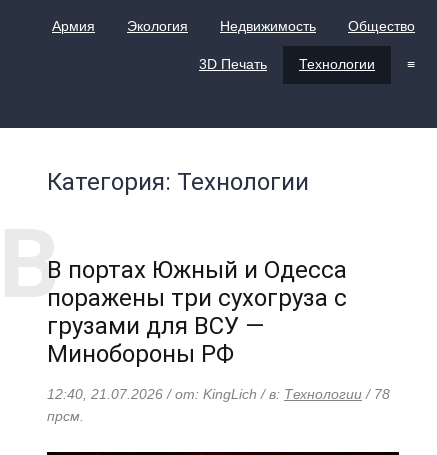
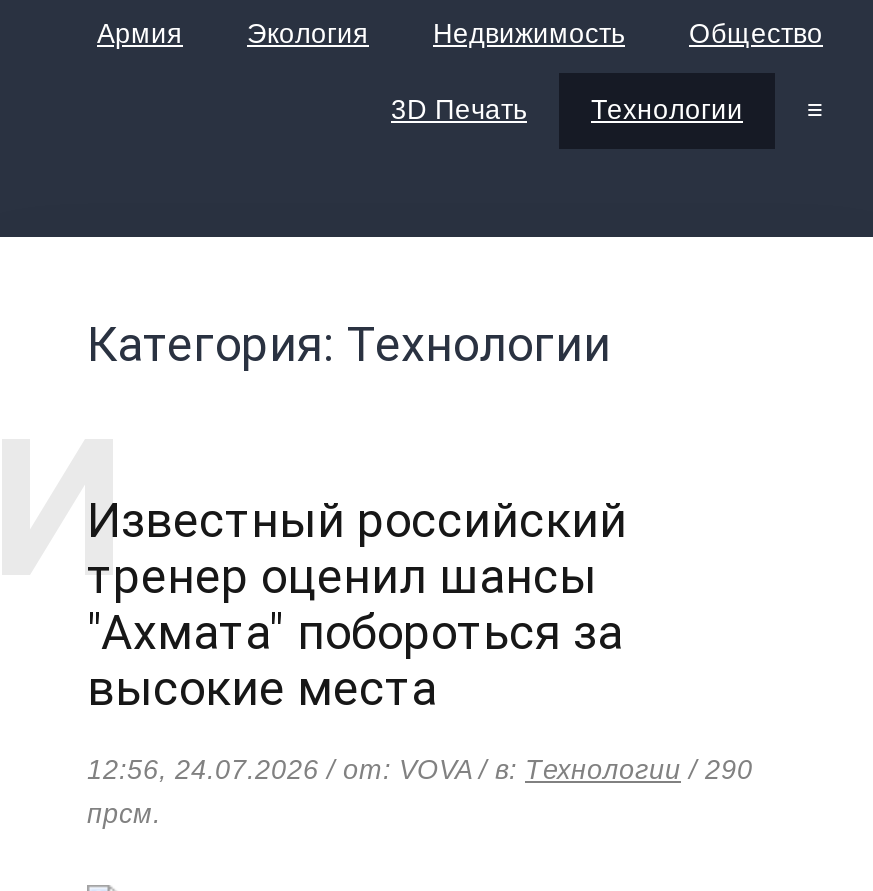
[47,256,347,368] В портах Южный и Одесса | поражены три сухогруза с | грузами для ВСУ — | Минобороны РФ -> [87,493,627,717] Известный российский | тренер оценил шансы | "Ахмата" побороться за | высокие места
[47,387,390,402] 12:40, 21.07.2026 / от: KingLich / в: Технологии / 78 -> [87,755,753,785] 12:56, 24.07.2026 / от: VOVA / в: Технологии / 290

